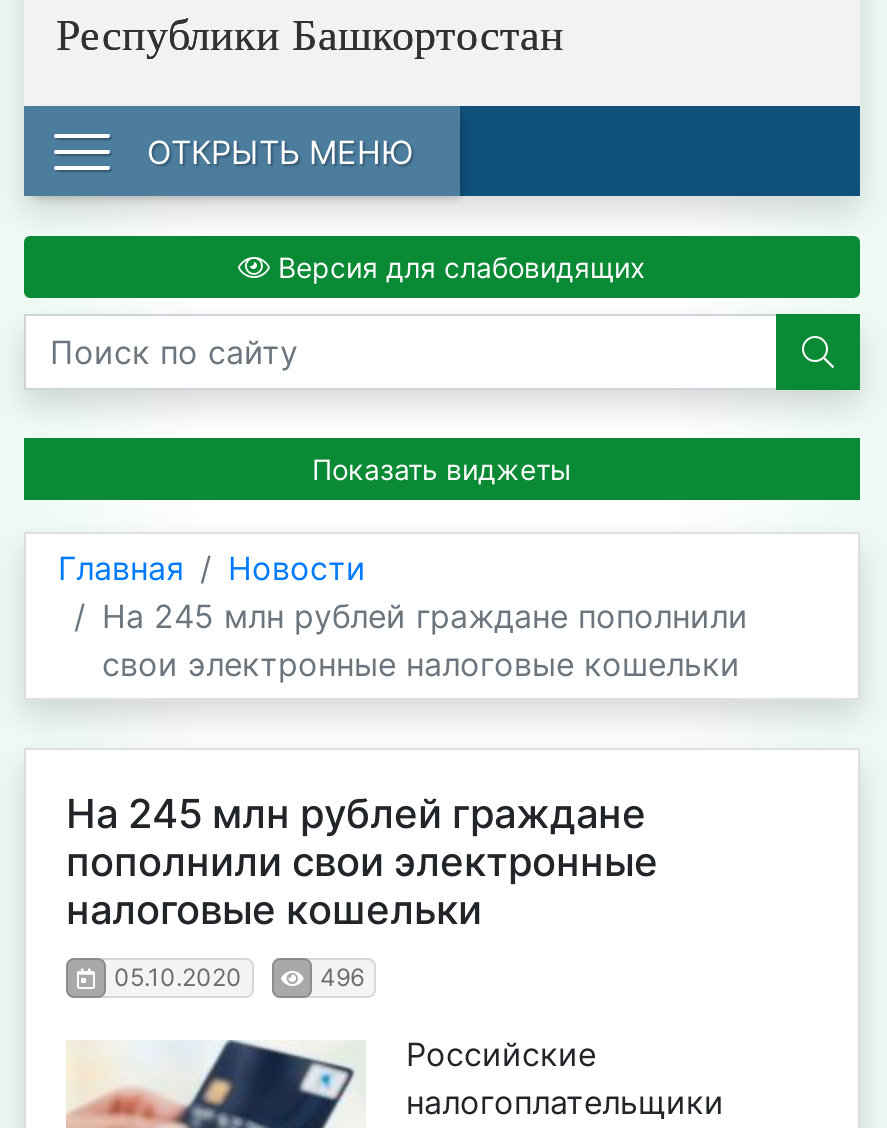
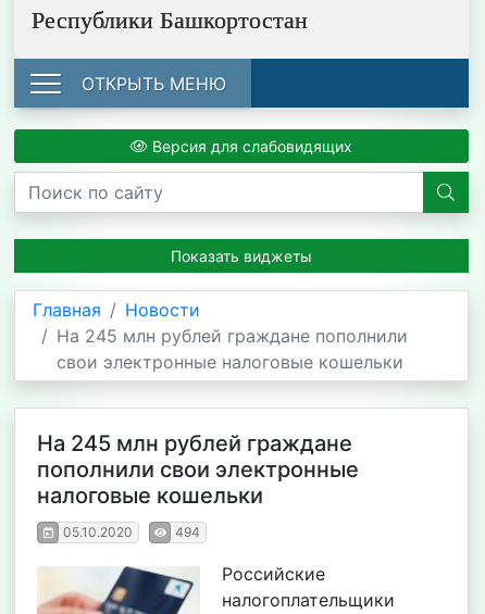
[320,962,364,992] 496 -> [175,524,200,540] 494

